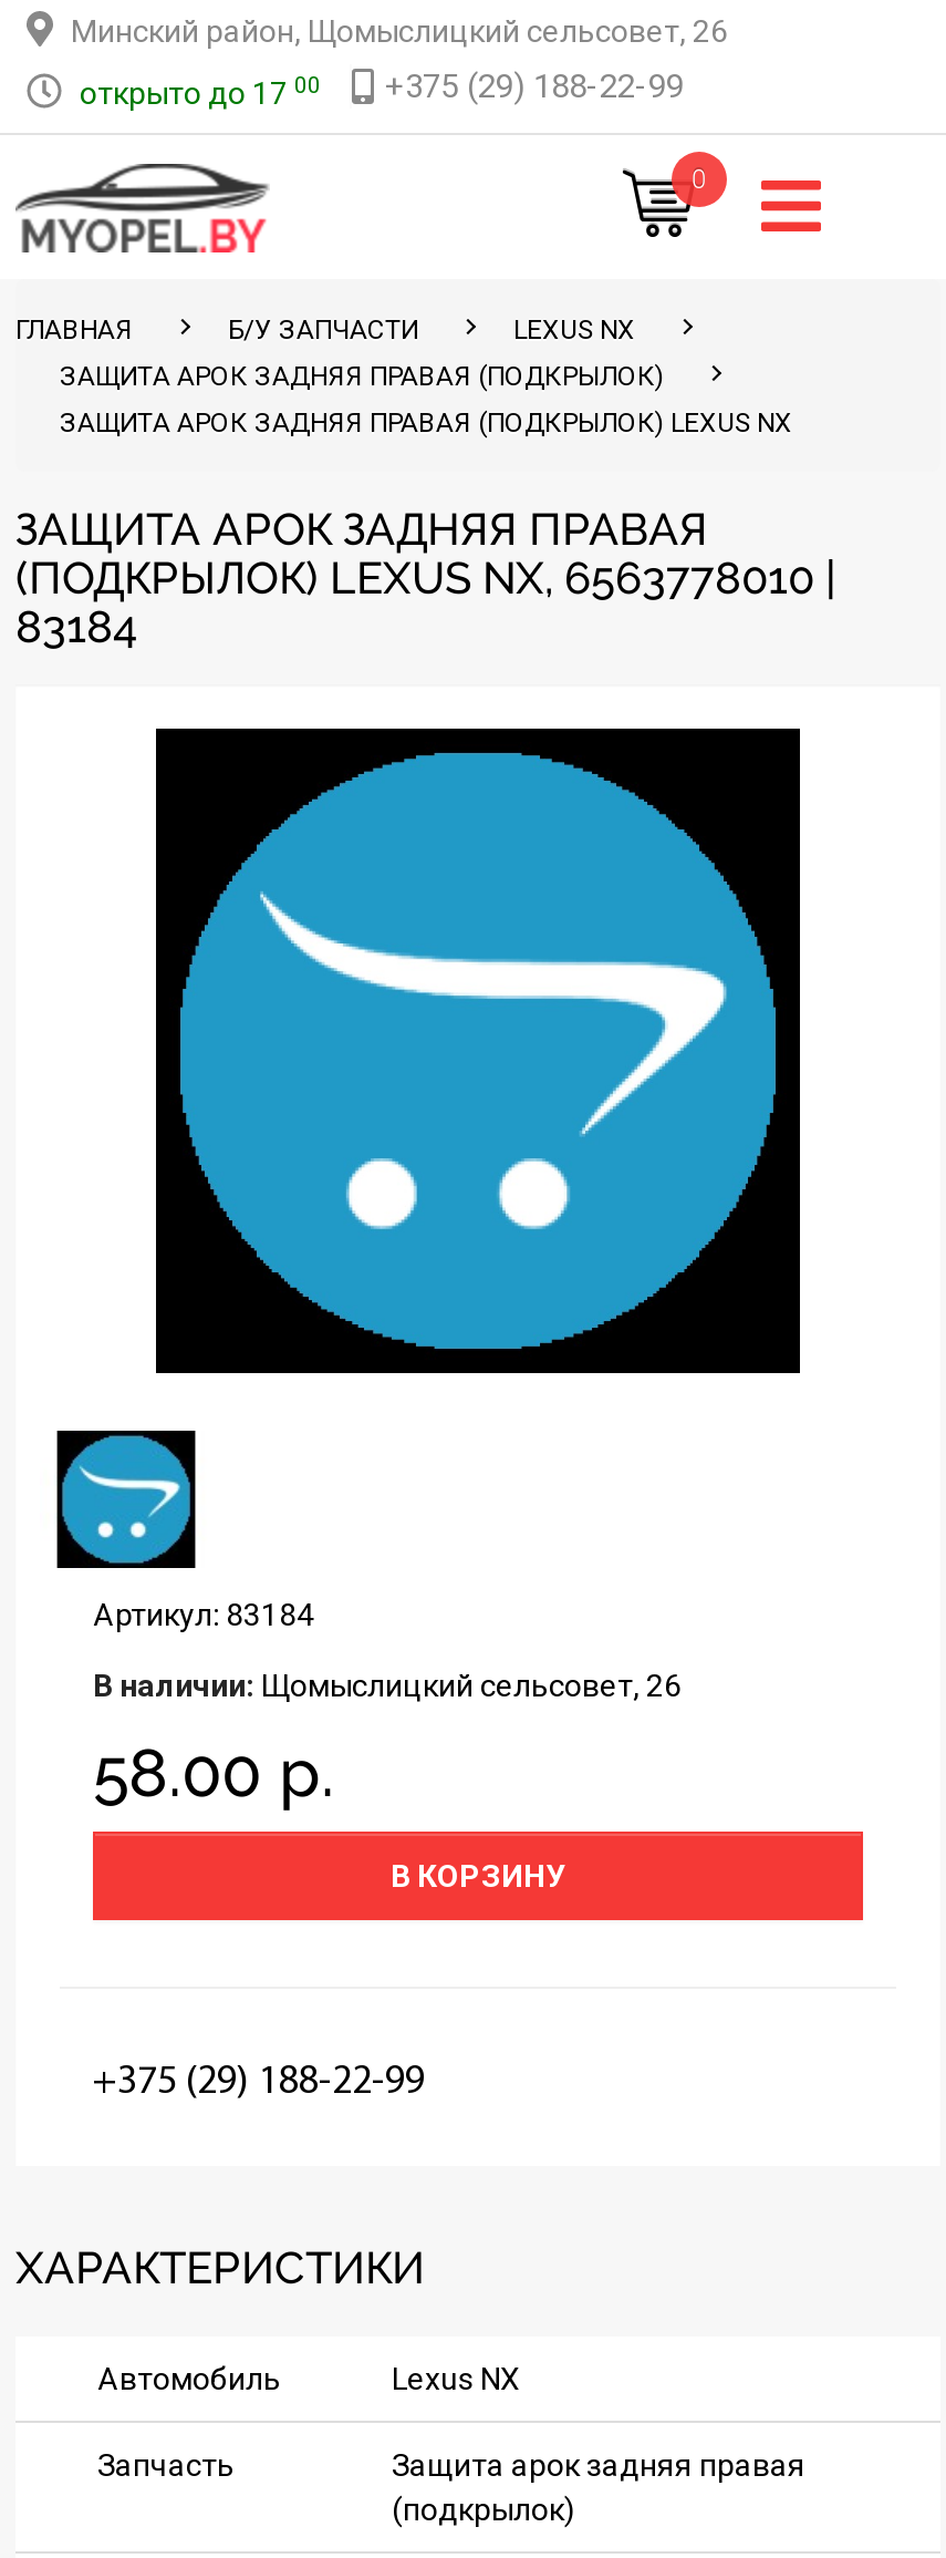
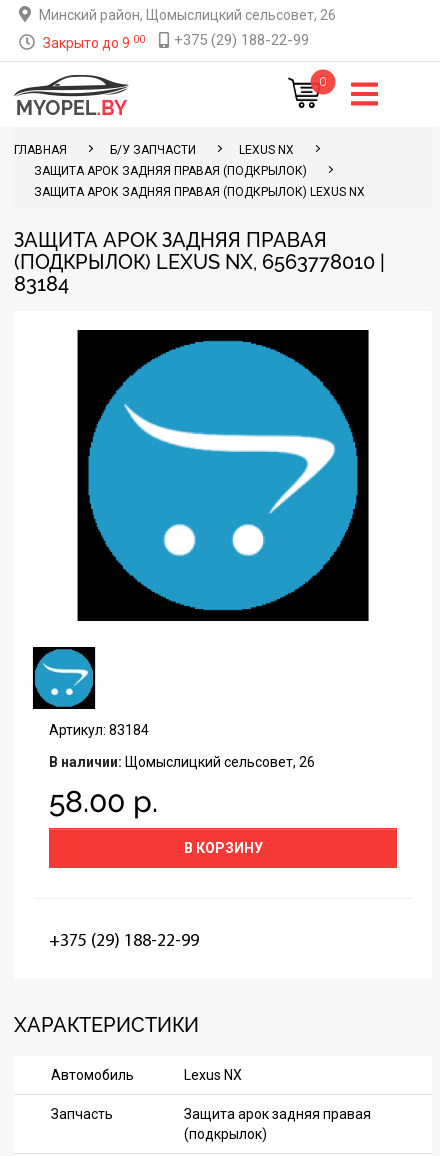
[80,66,684,111] открыто до 17 00 +375 (29) 188-22-99 -> [43,31,309,51] Закрыто до 9 00 +375 (29) 188-22-99

